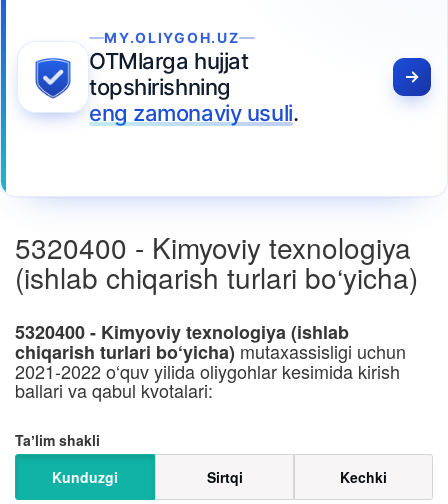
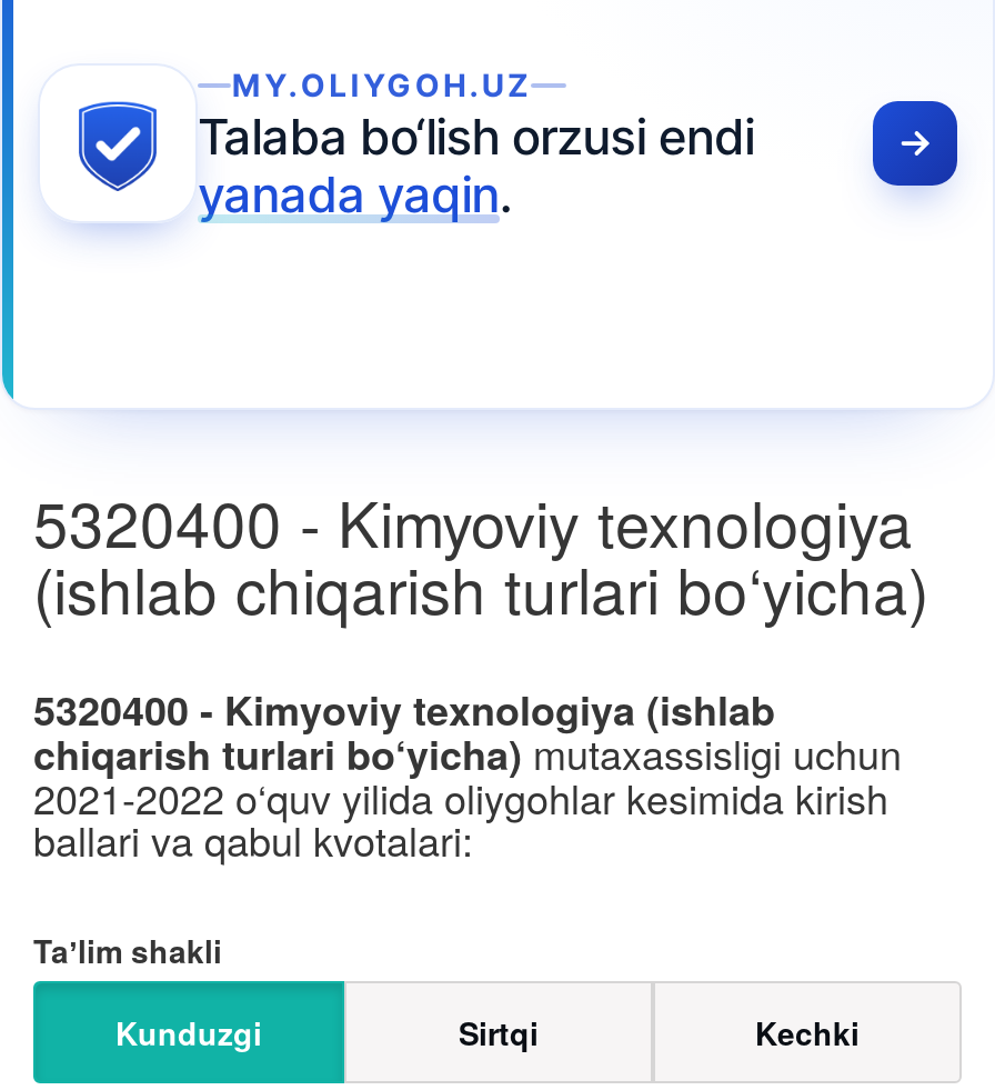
[89,48,298,126] OTMlarga hujjat | topshirishning | eng zamonaviy usuli. -> [198,108,754,223] Talaba bo‘lish orzusi endi | yanada yaqin.

